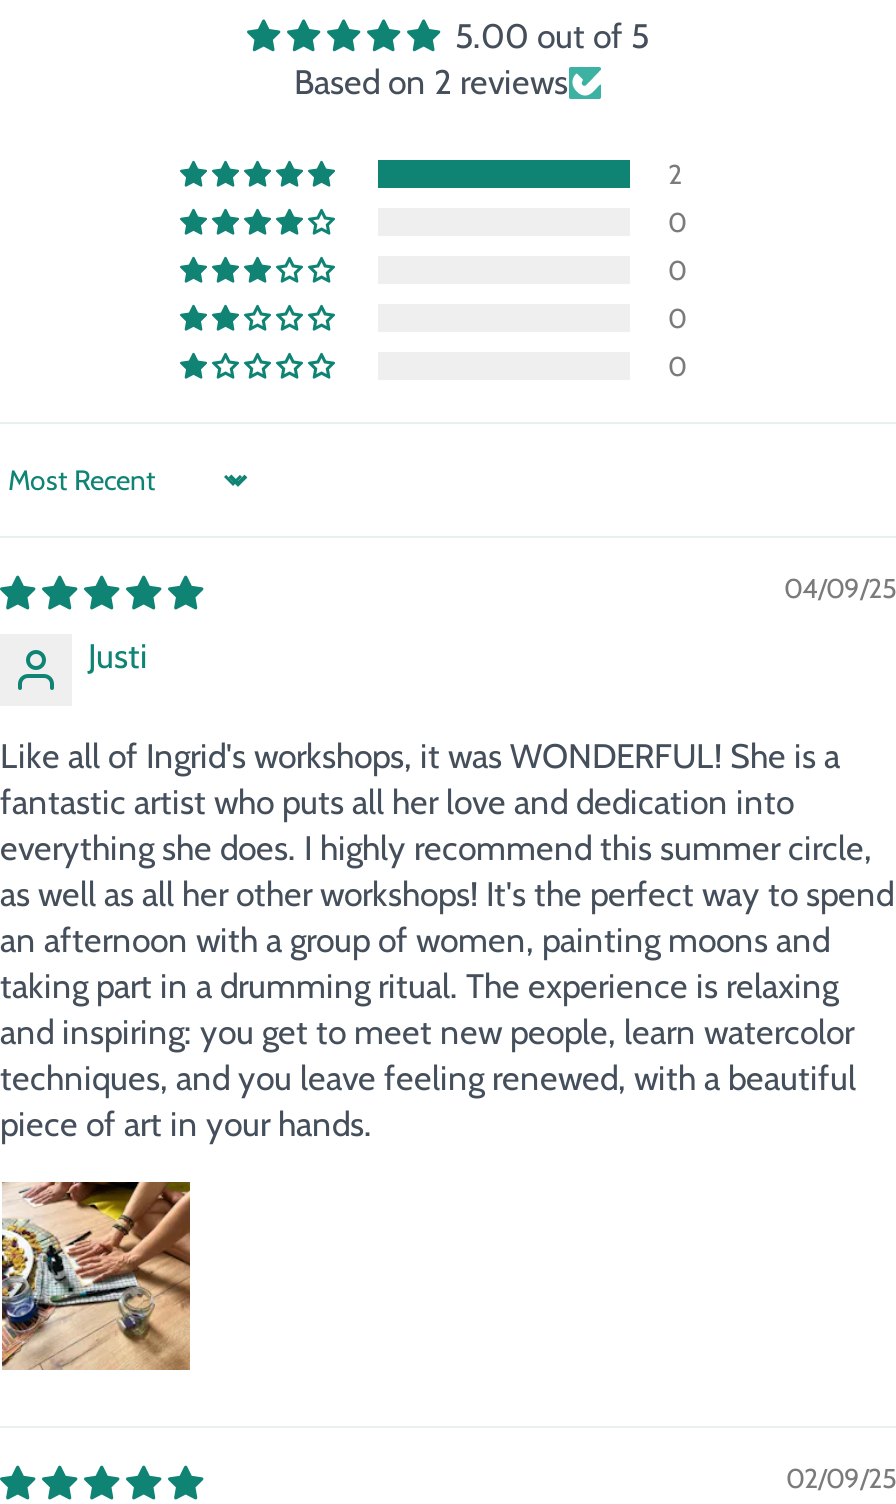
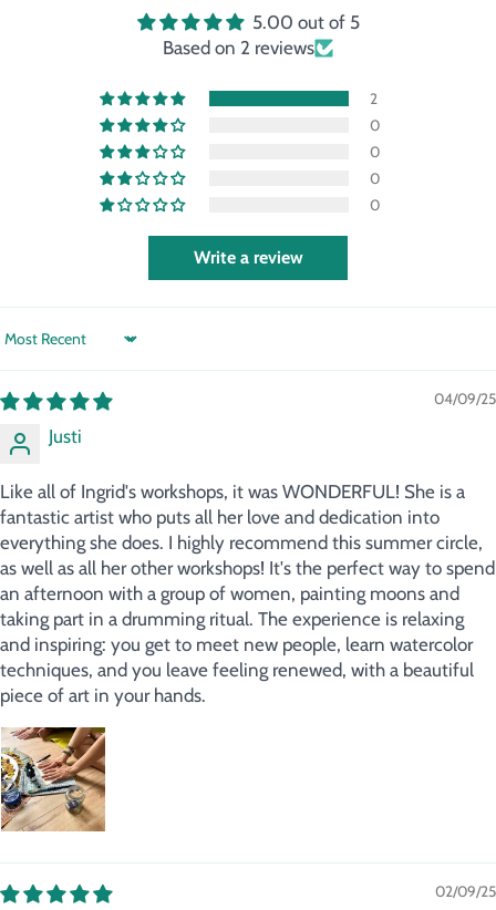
none -> [193,247,303,268] Write a review

